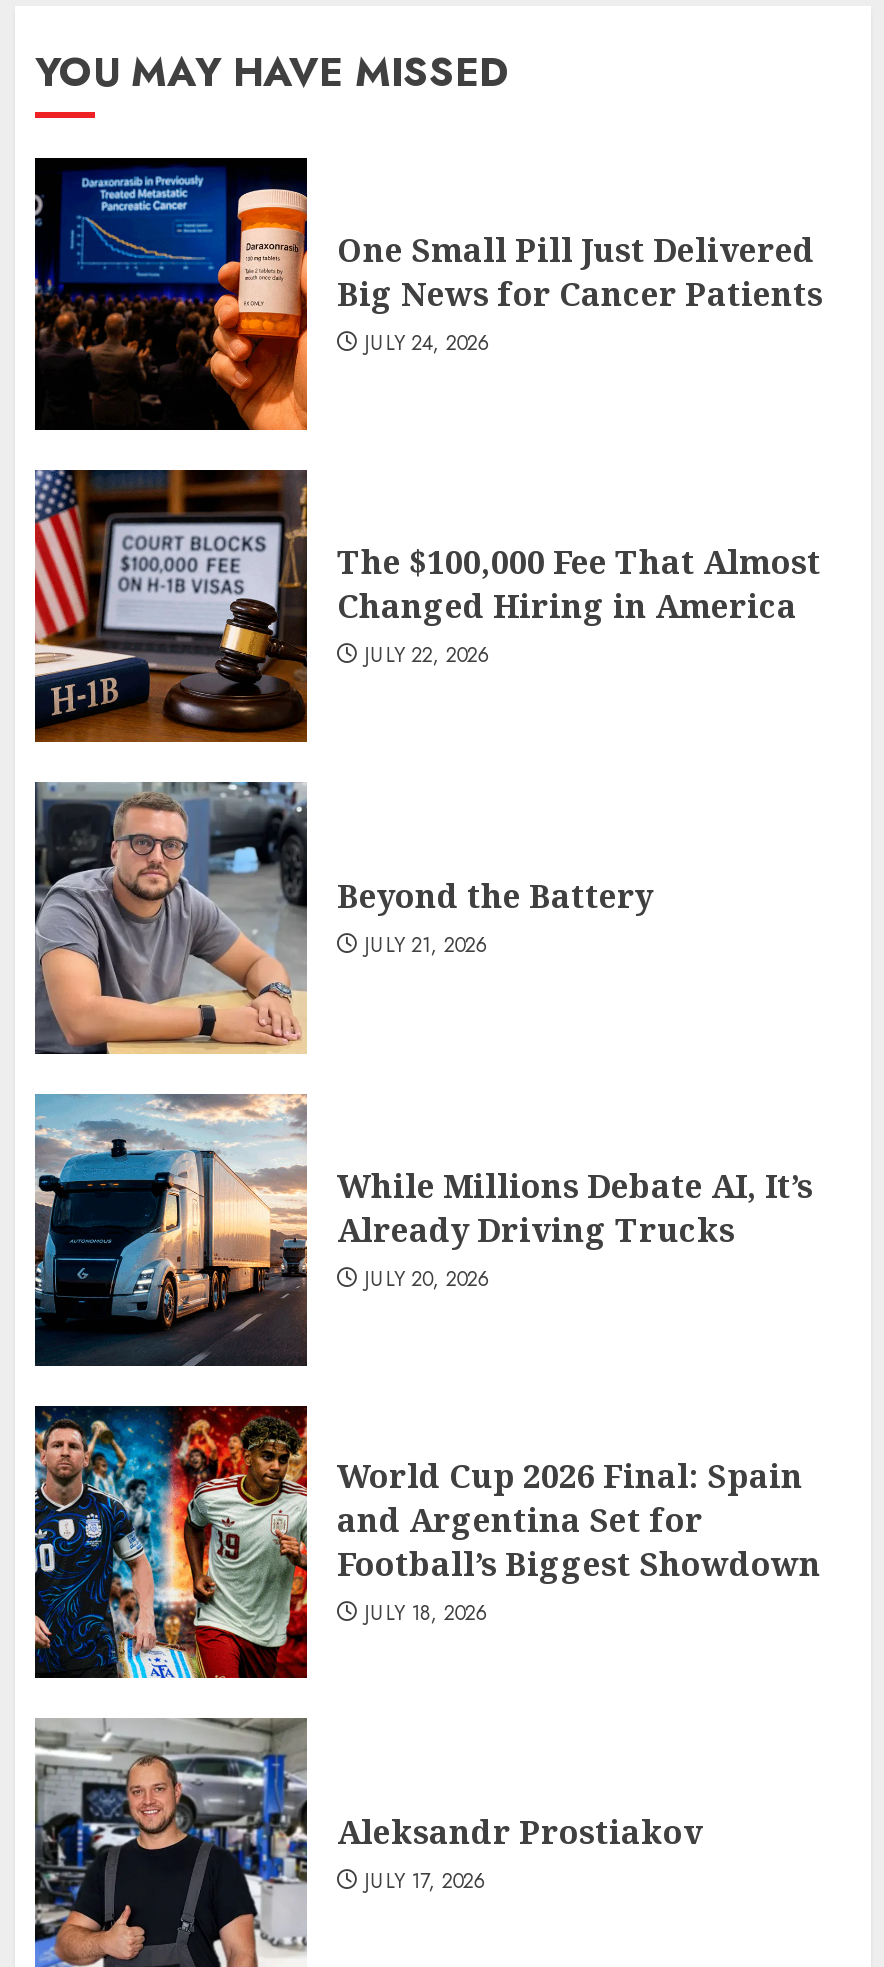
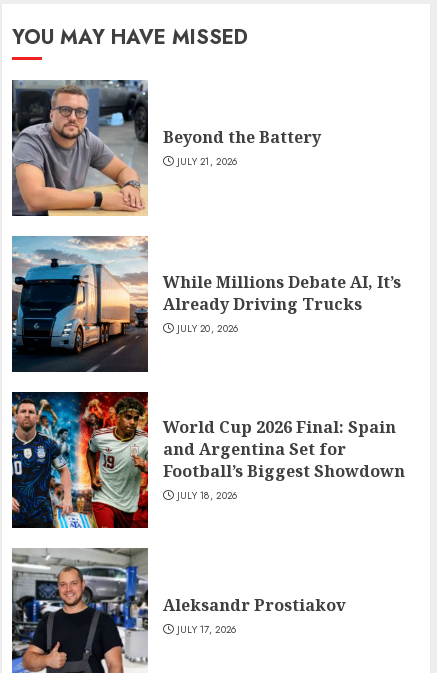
[33,157,823,431] [image] | One Small Pill Just Delivered | Big News for Cancer Patients | JULY 24, 2026 -> none
[33,469,821,745] [image] | The $100,000 Fee That Almost | Changed Hiring in America | JULY 22, 2026 -> none

